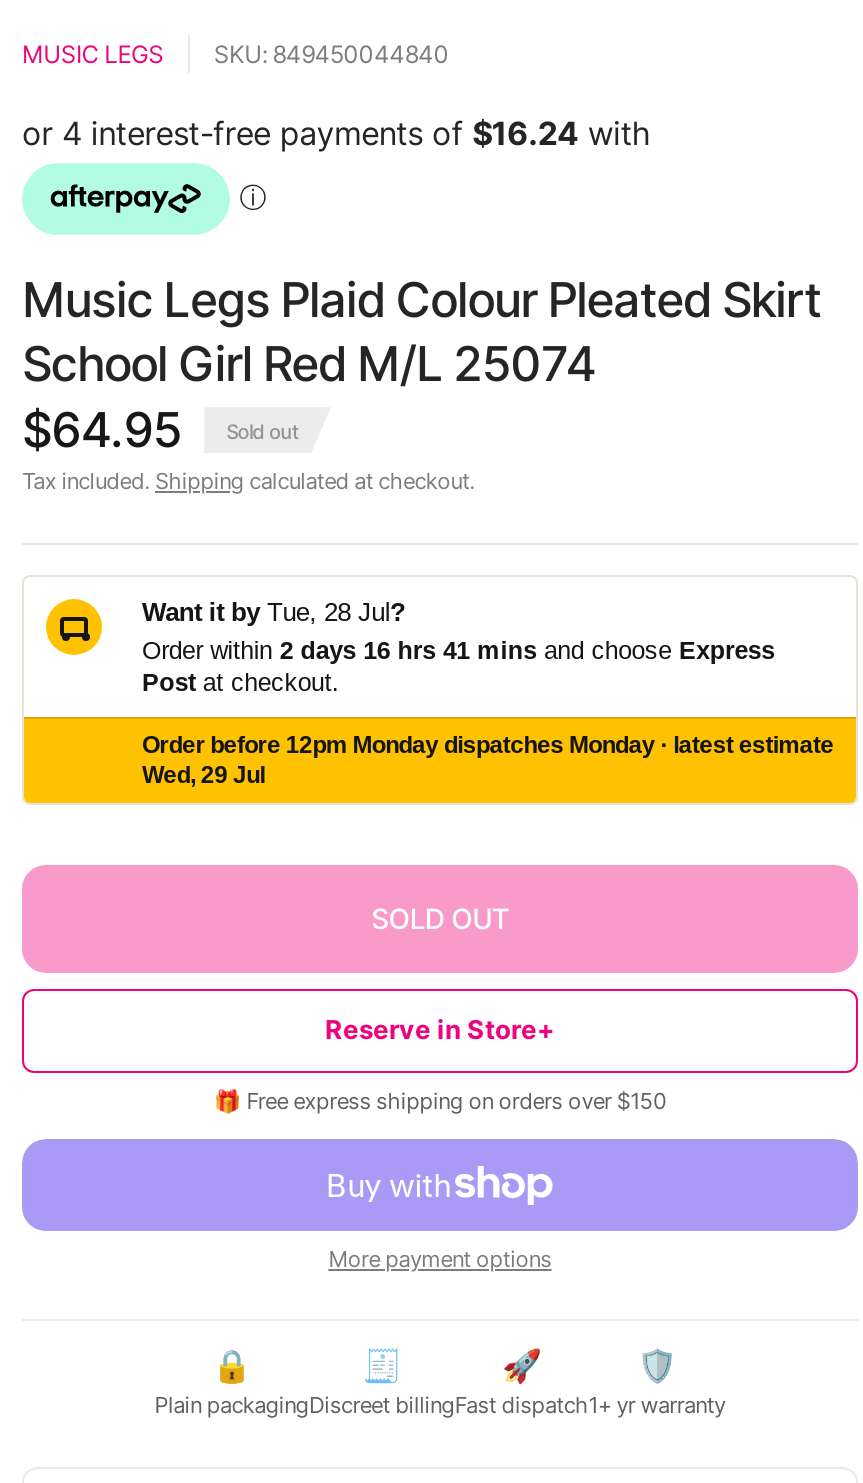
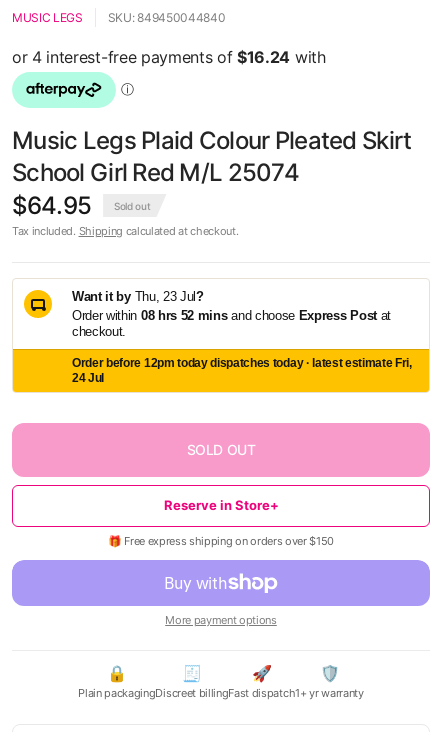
[142,596,774,696] Want it by Tue, 28 Jul? | Order within 2 days 16 hrs 41 mins and choose Express | Post at checkout. -> [72,289,391,339] Want it by Thu, 23 Jul? | Order within 08 hrs 52 mins and choose Express Post at | checkout.
[142,730,834,788] Order before 12pm Monday dispatches Monday · latest estimate | Wed, 29 Jul -> [72,356,412,385] Order before 12pm today dispatches today · latest estimate Fri, | 24 Jul

